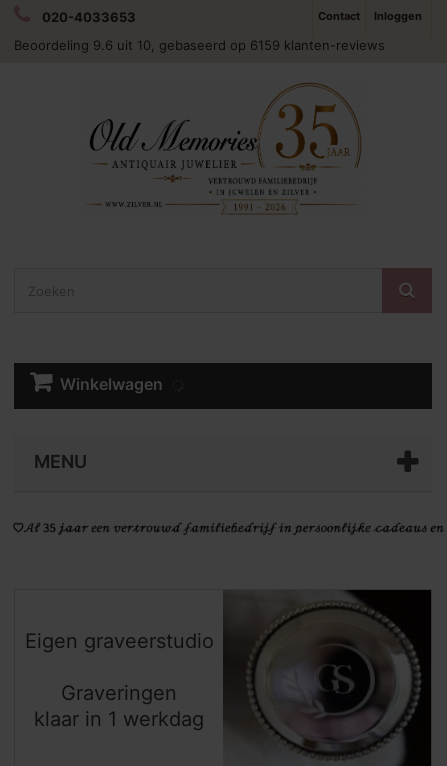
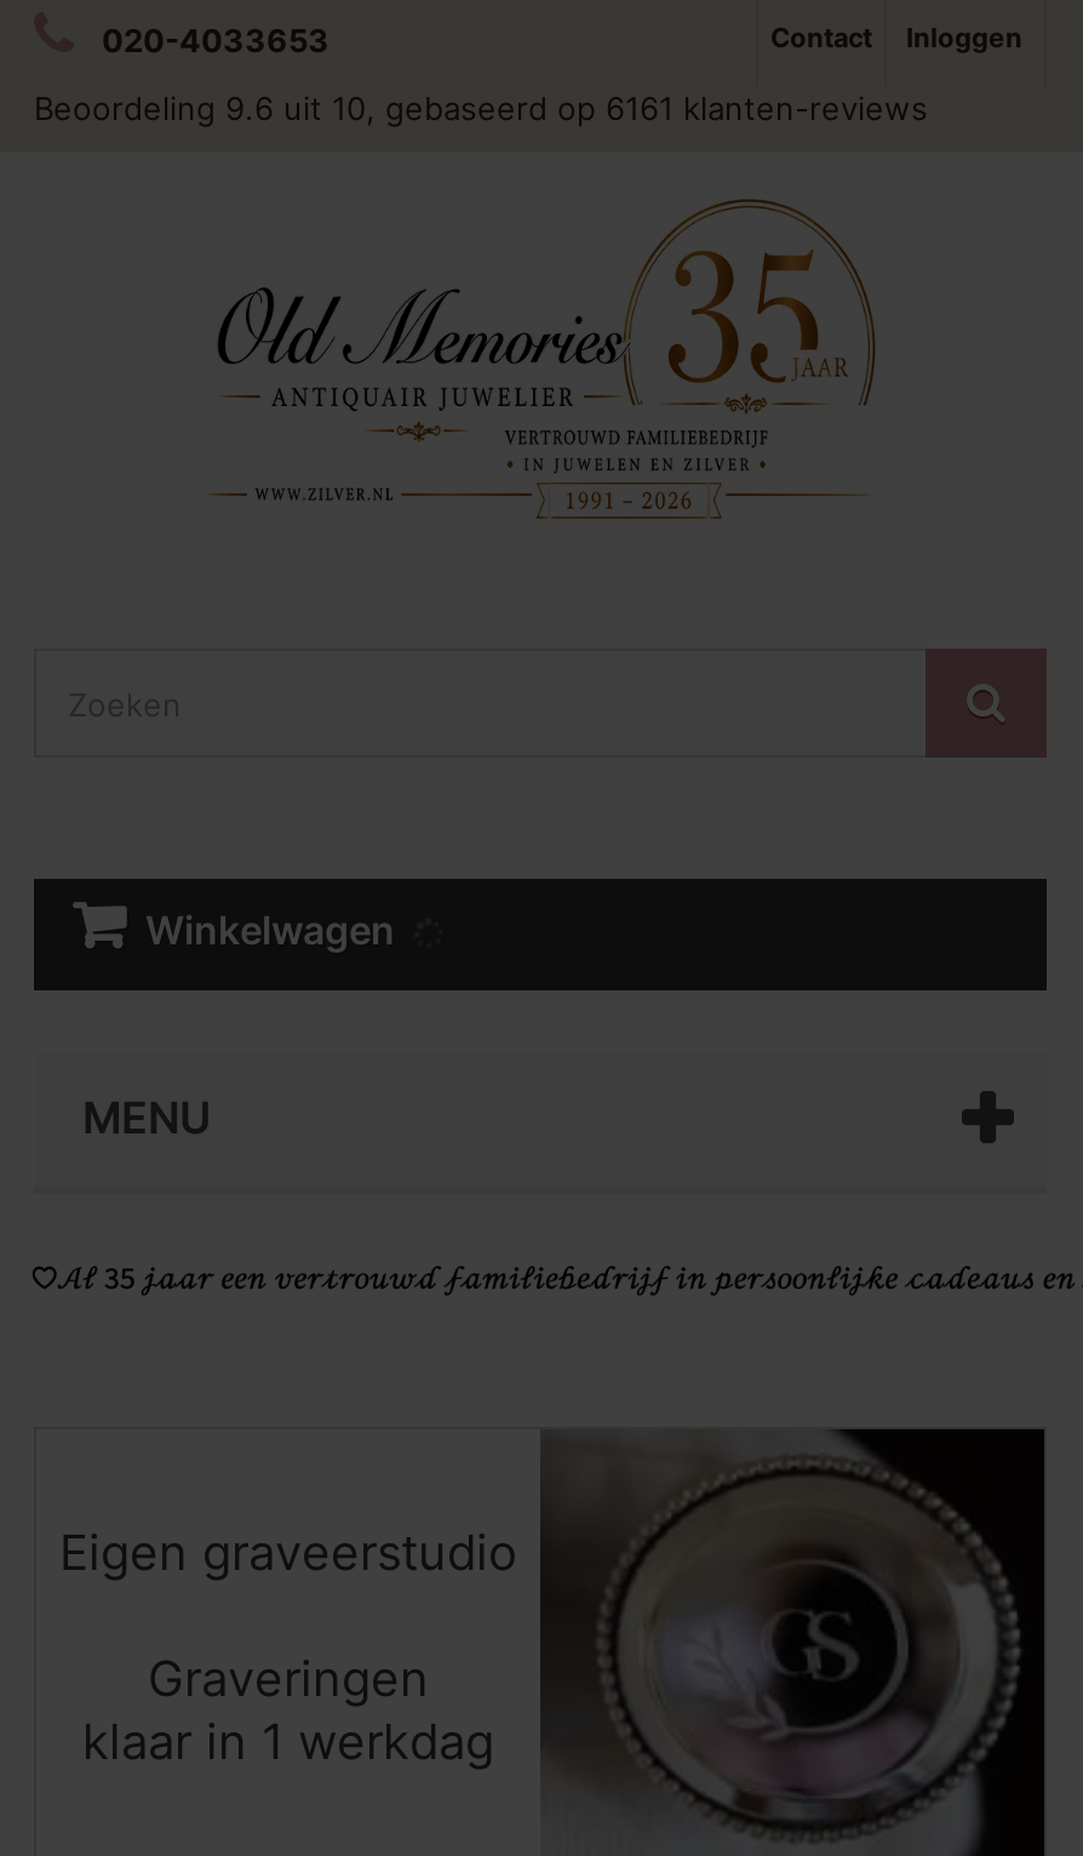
[14,37,385,53] Beoordeling 9.6 uit 10, gebaseerd op 6159 klanten-reviews -> [34,88,928,127] Beoordeling 9.6 uit 10, gebaseerd op 6161 klanten-reviews

